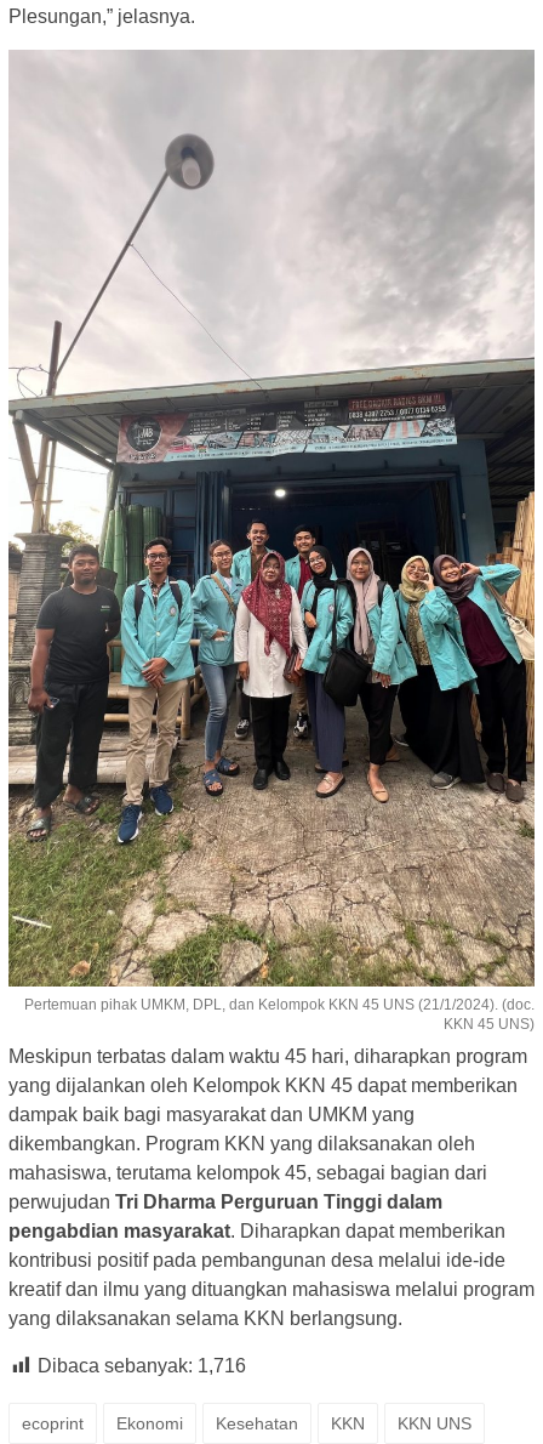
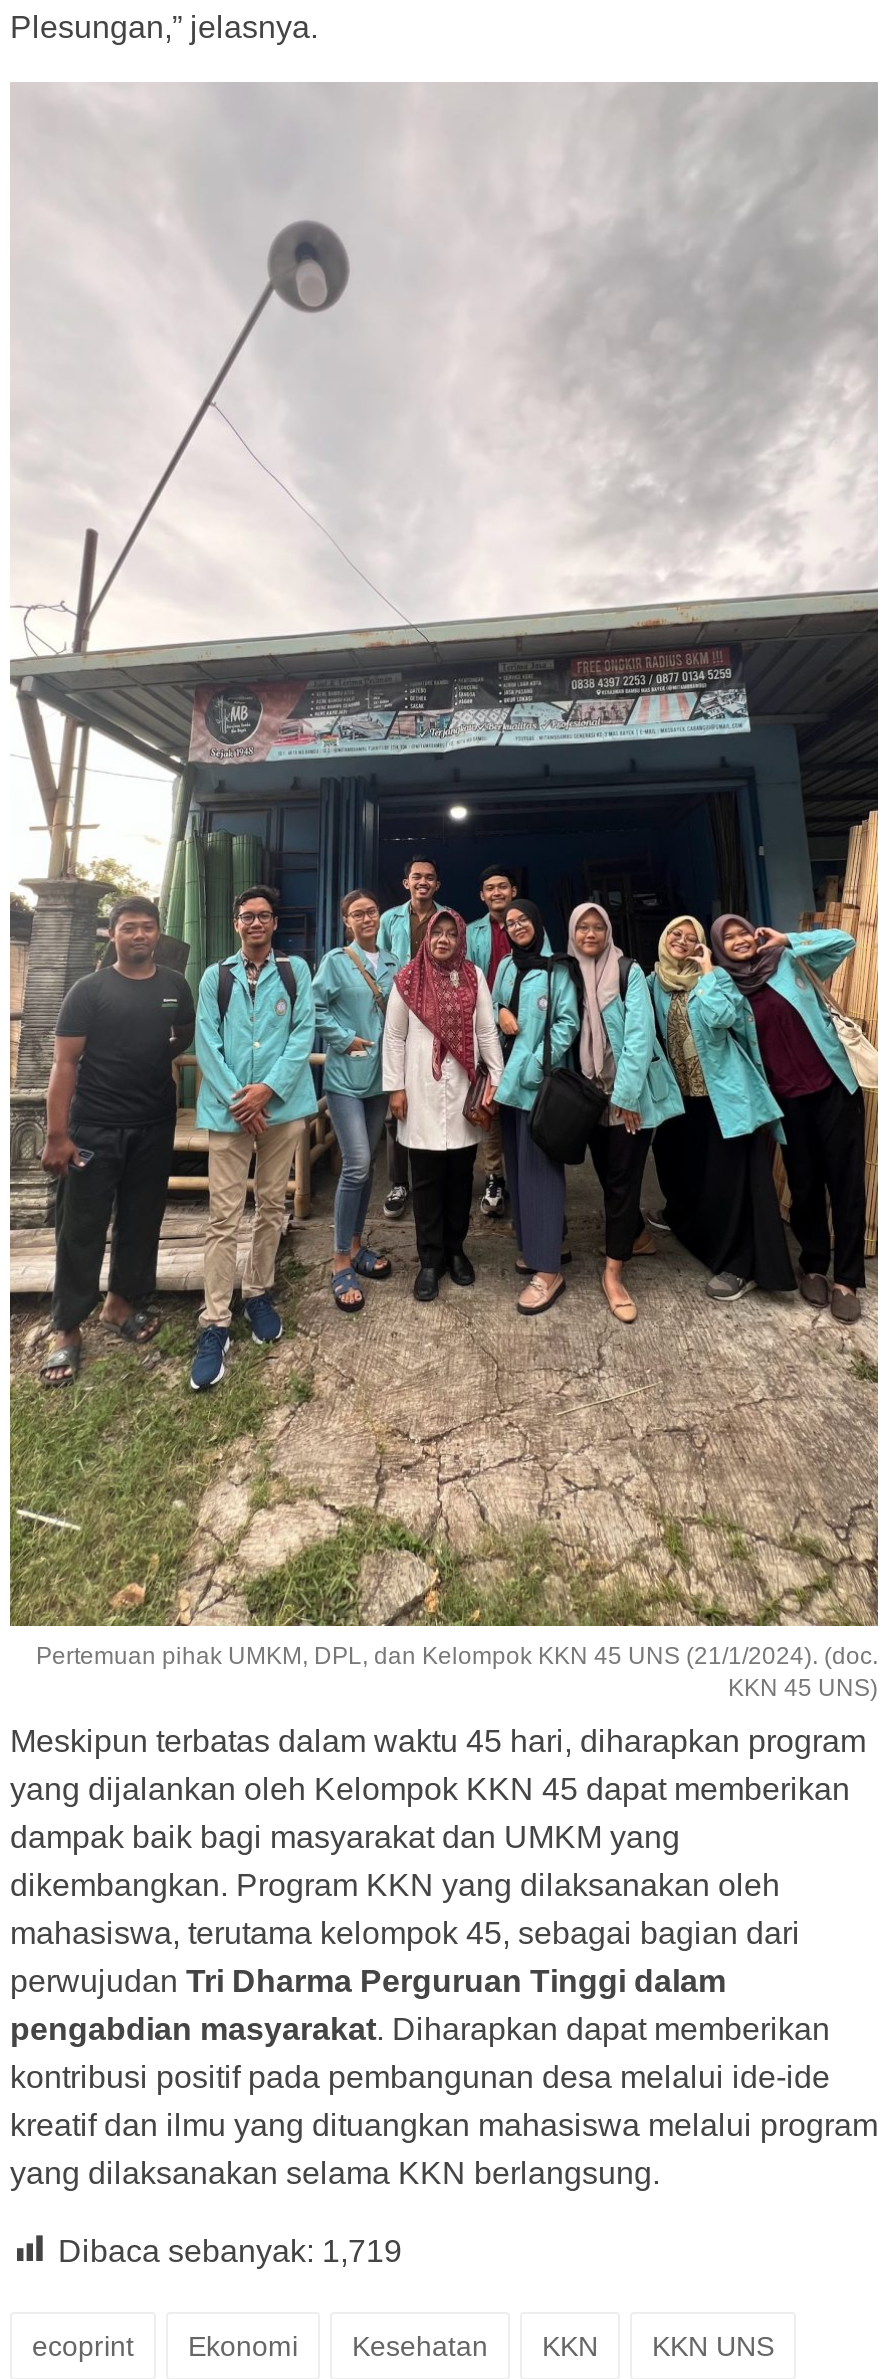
[38,1355,246,1376] Dibaca sebanyak: 1,716 -> [58,2233,402,2267] Dibaca sebanyak: 1,719

